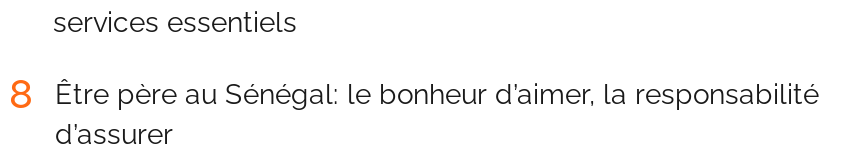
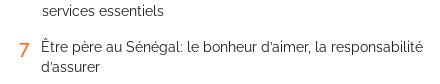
[9,69,819,117] 8 Être père au Sénégal: le bonheur d’aimer, la responsabilité -> [19,35,423,59] 7 Être père au Sénégal: le bonheur d’aimer, la responsabilité

